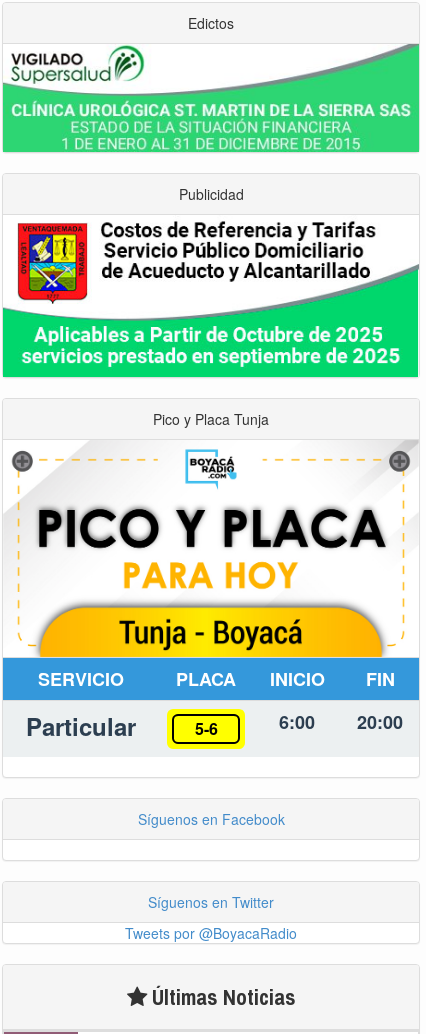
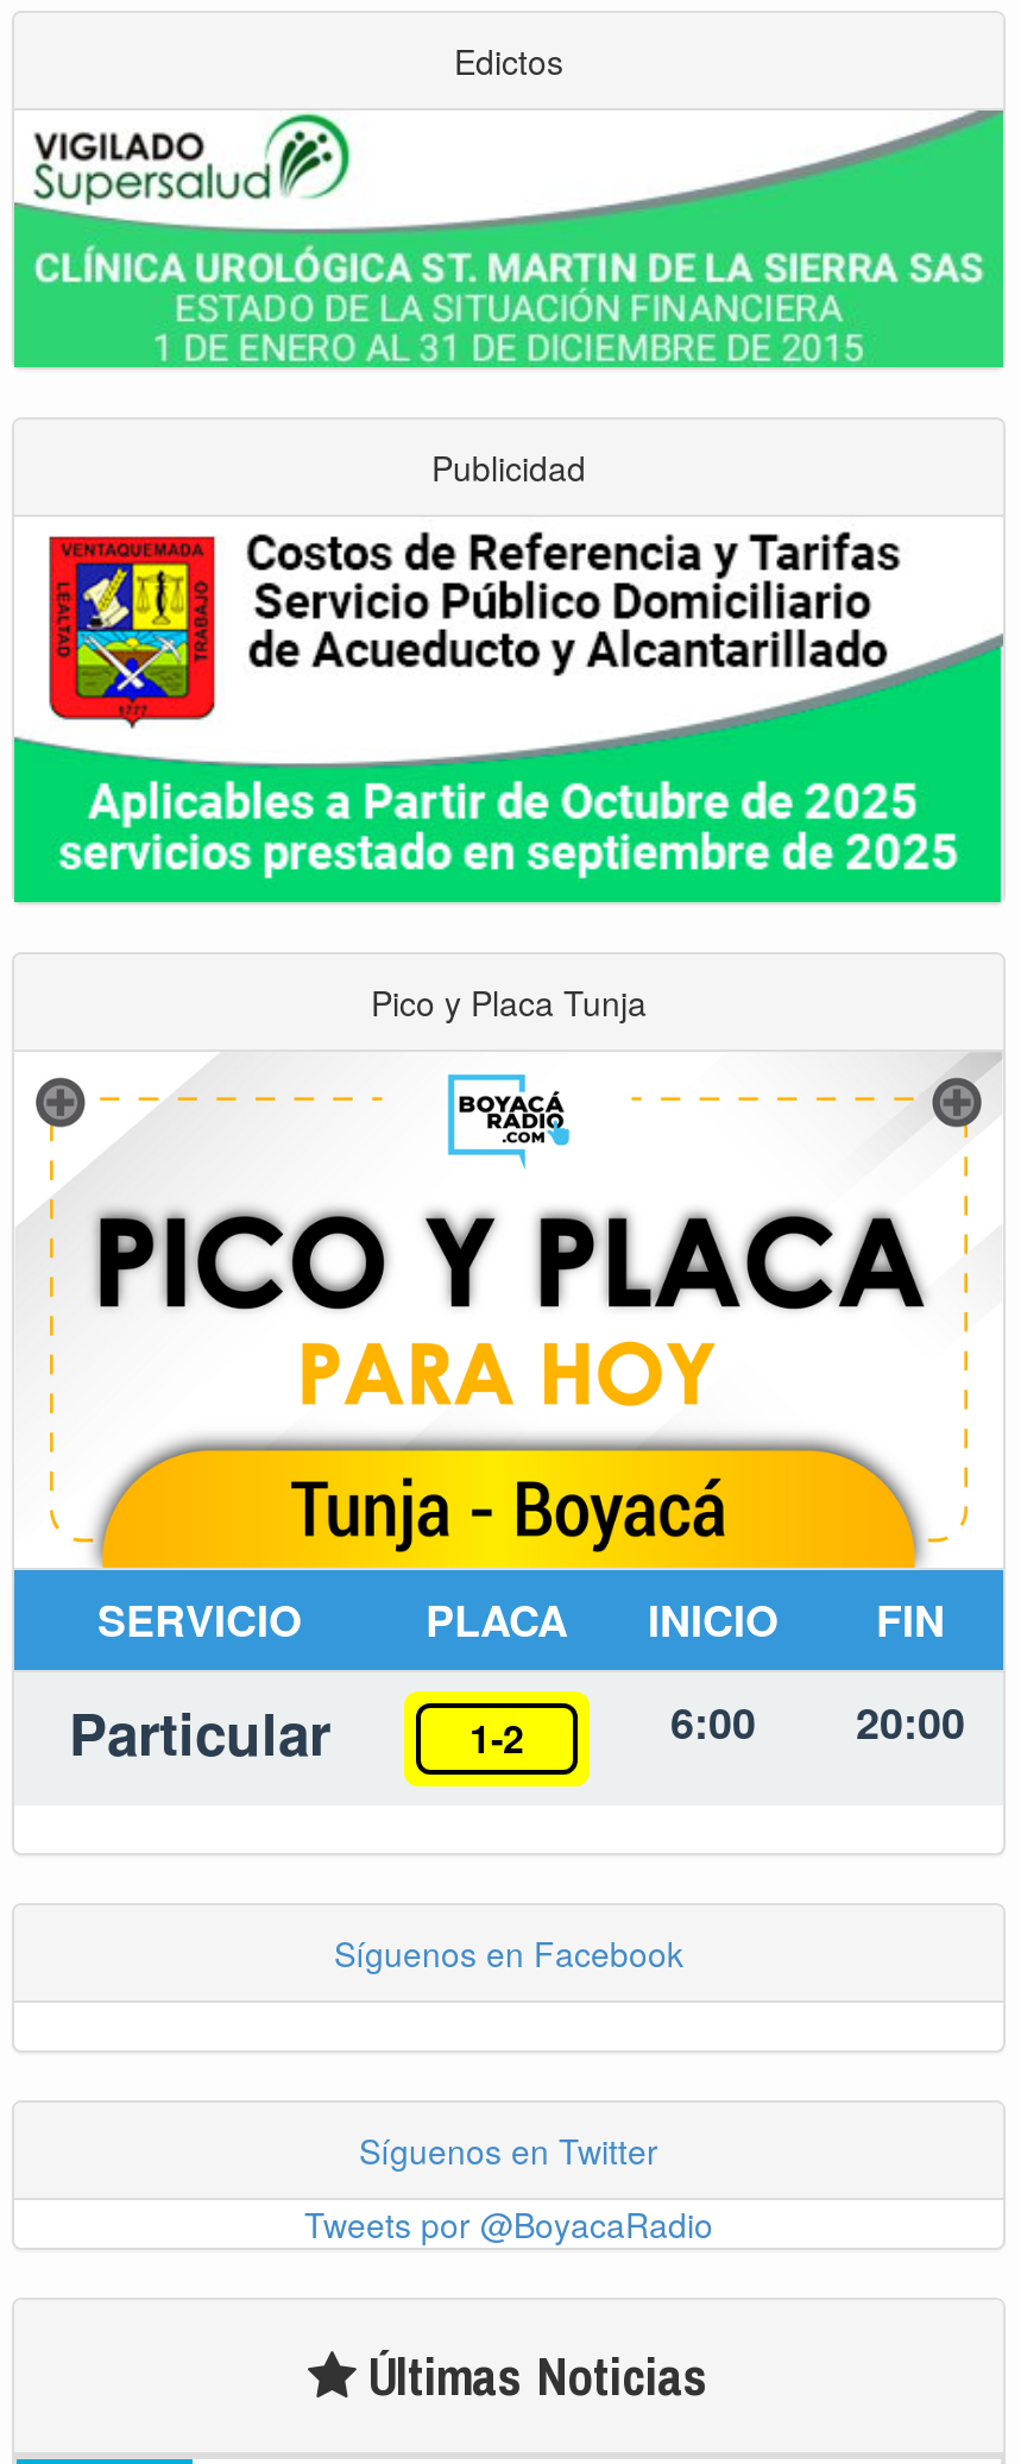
[194,717,217,740] 5-6 -> [469,1710,524,1765] 1-2

